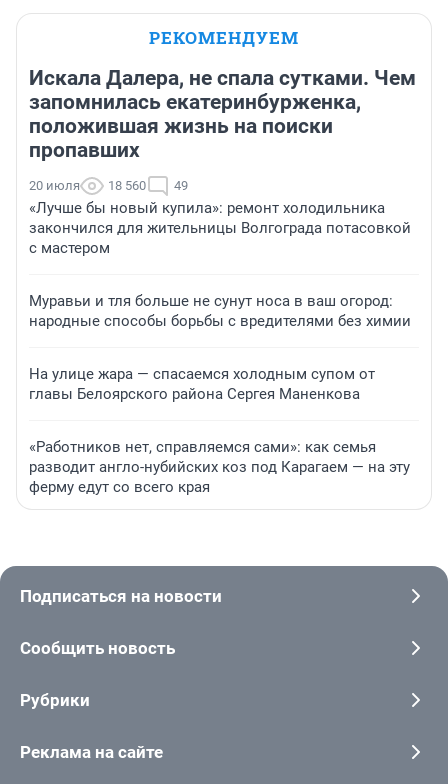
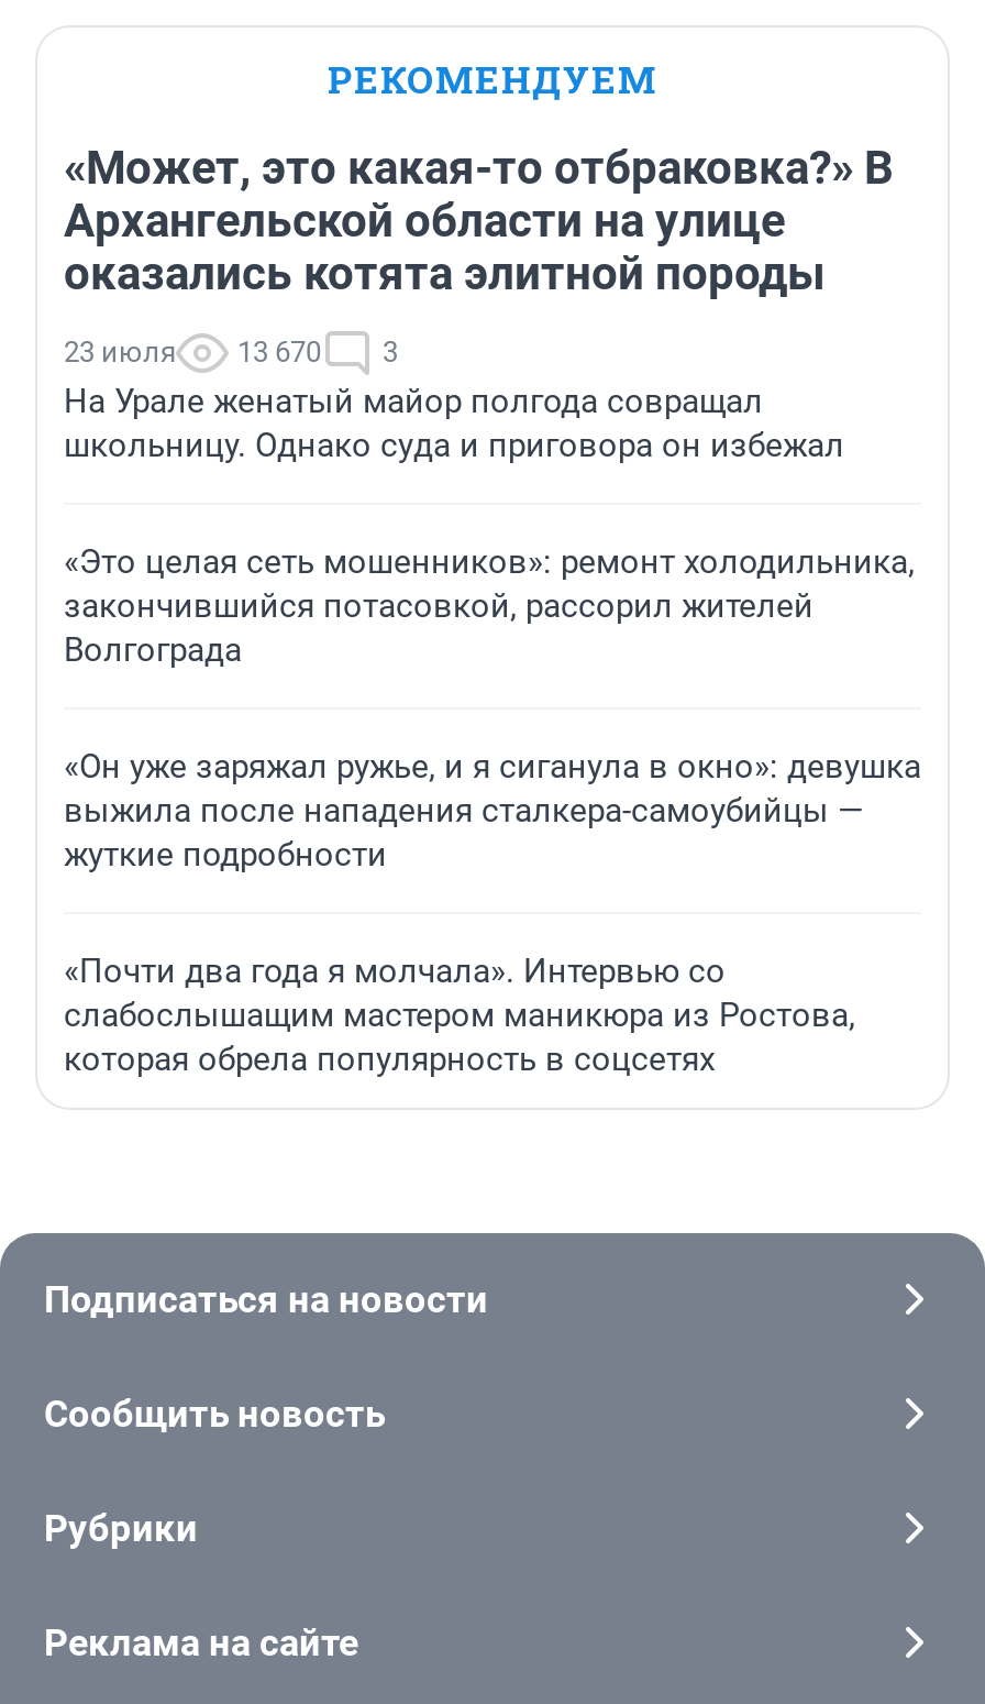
[29,66,416,162] Искала Далера, не спала сутками. Чем | запомнилась екатеринбурженка, | положившая жизнь на поиски | пропавших -> [64,142,893,301] «Может, это какая-то отбраковка?» В | Архангельской области на улице | оказались котята элитной породы
[29,178,411,257] 20 июля | 18 560 | 49 | «Лучше бы новый купила»: ремонт холодильника | закончился для жительницы Волгограда потасовкой | с мастером -> [64,336,844,466] 23 июля | 13 670 | 3 | На Урале женатый майор полгода совращал | школьницу. Однако суда и приговора он избежал
[29,292,411,330] Муравьи и тля больше не сунут носа в ваш огород: | народные способы борьбы с вредителями без химии -> [64,543,915,670] «Это целая сеть мошенников»: ремонт холодильника, | закончившийся потасовкой, рассорил жителей | Волгограда
[29,365,375,403] На улице жара — спасаемся холодным супом от | главы Белоярского района Сергея Маненкова -> [64,747,921,875] «Он уже заряжал ружье, и я сиганула в окно»: девушка | выжила после нападения сталкера-самоубийцы — | жуткие подробности
[29,438,410,496] «Работников нет, справляемся сами»: как семья | разводит англо-нубийских коз под Карагаем — на эту | ферму едут со всего края -> [64,952,855,1079] «Почти два года я молчала». Интервью со | слабослышащим мастером маникюра из Ростова, | которая обрела популярность в соцсетях

